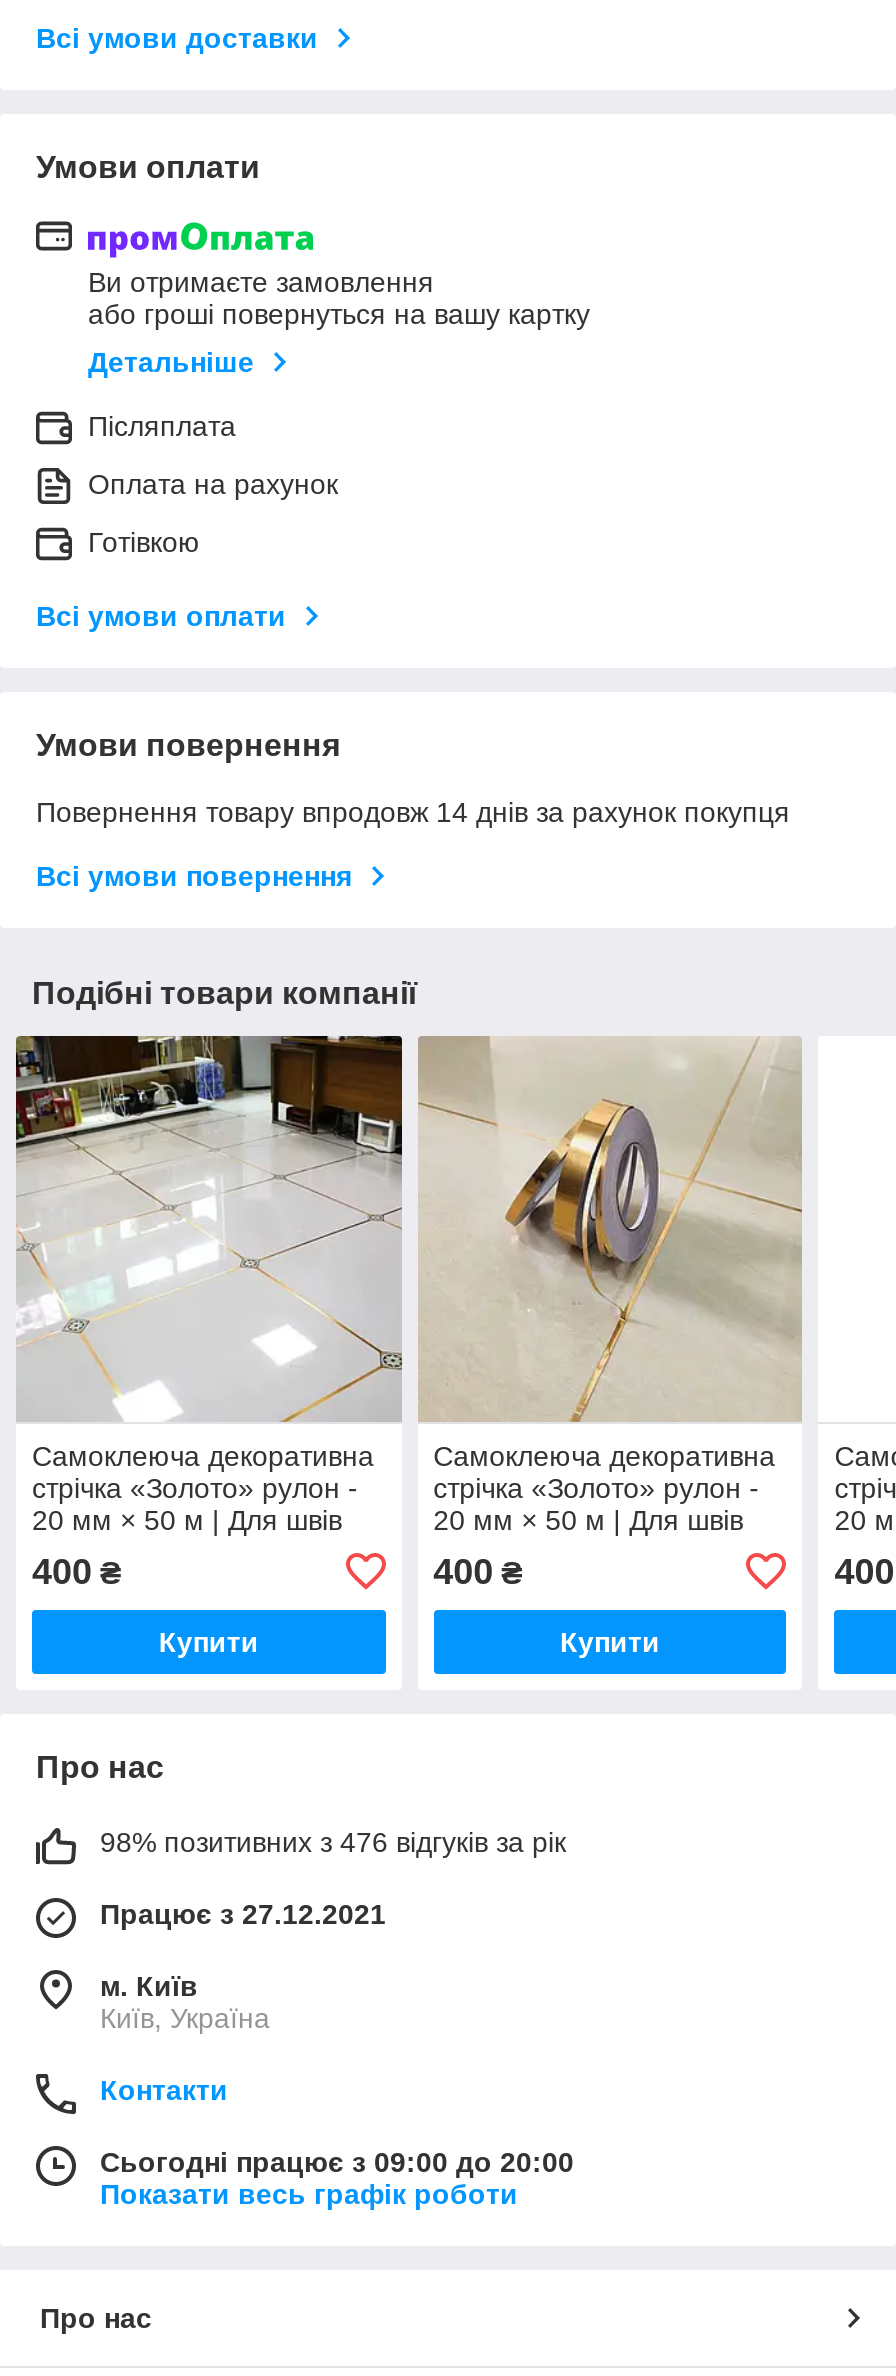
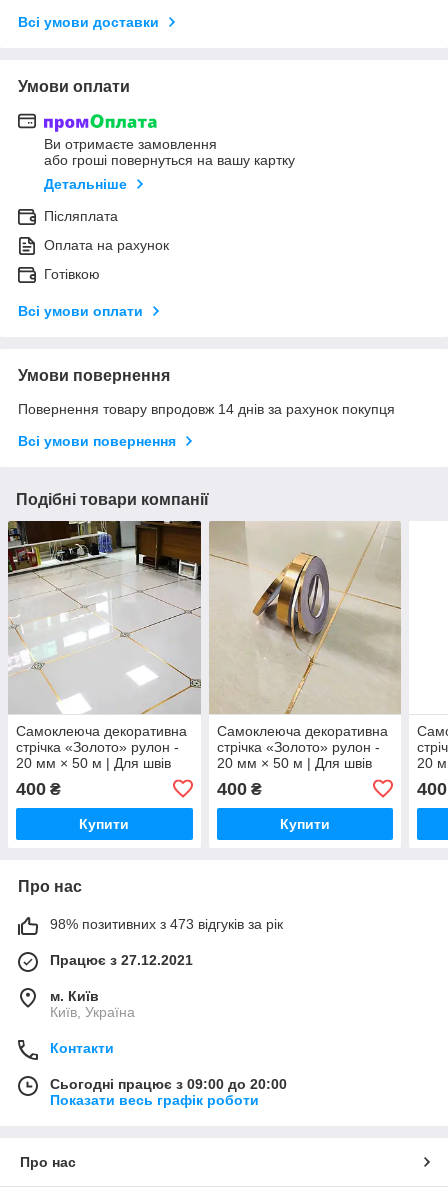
[100,1826,566,1858] 98% позитивних з 476 відгуків за рік -> [50,916,283,932] 98% позитивних з 473 відгуків за рік

